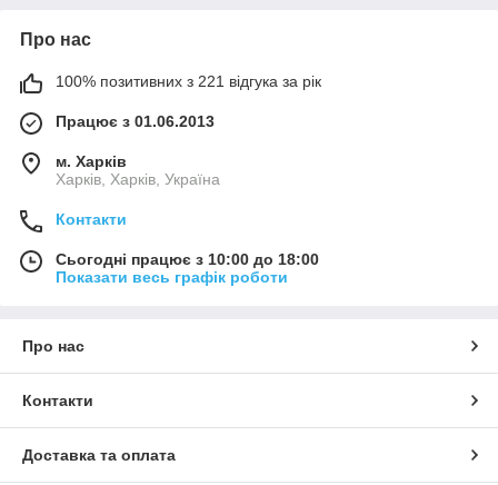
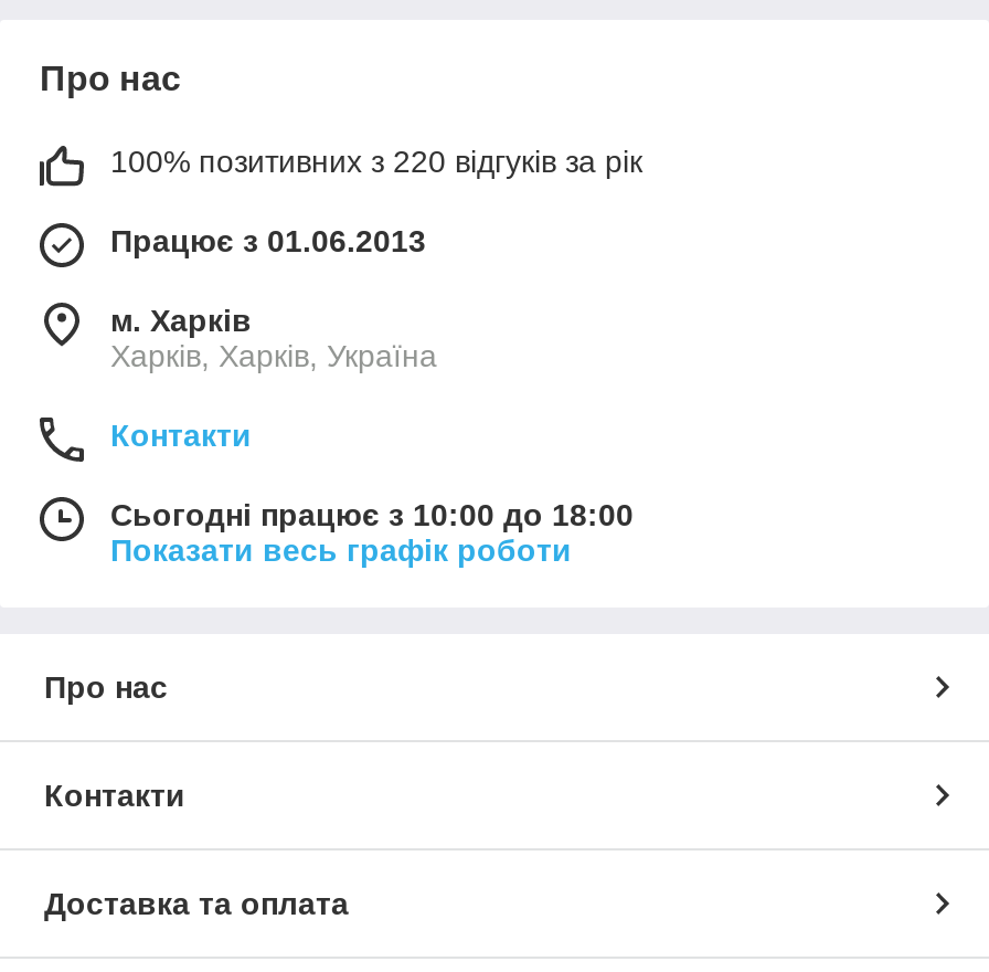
[56,72,321,90] 100% позитивних з 221 відгука за рік -> [110,144,642,179] 100% позитивних з 220 відгуків за рік

